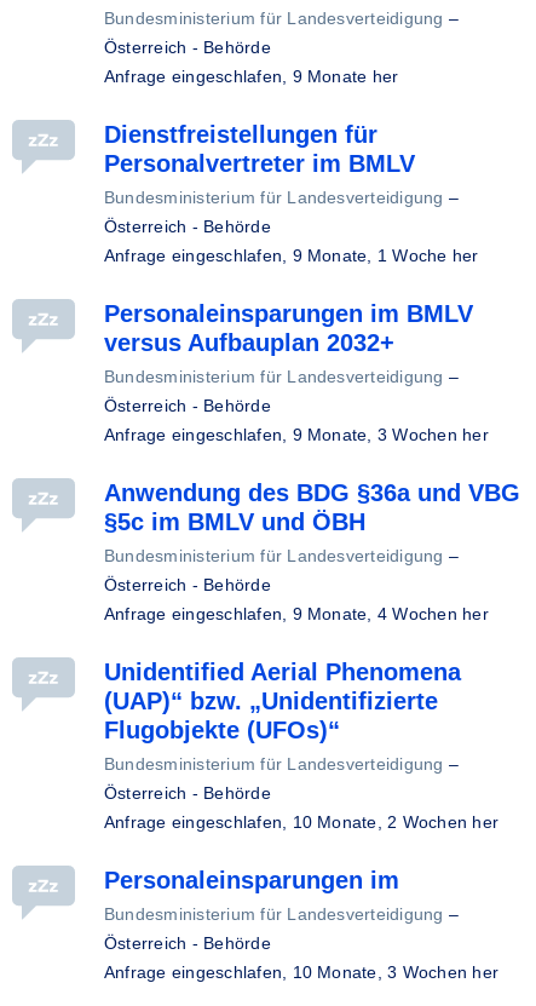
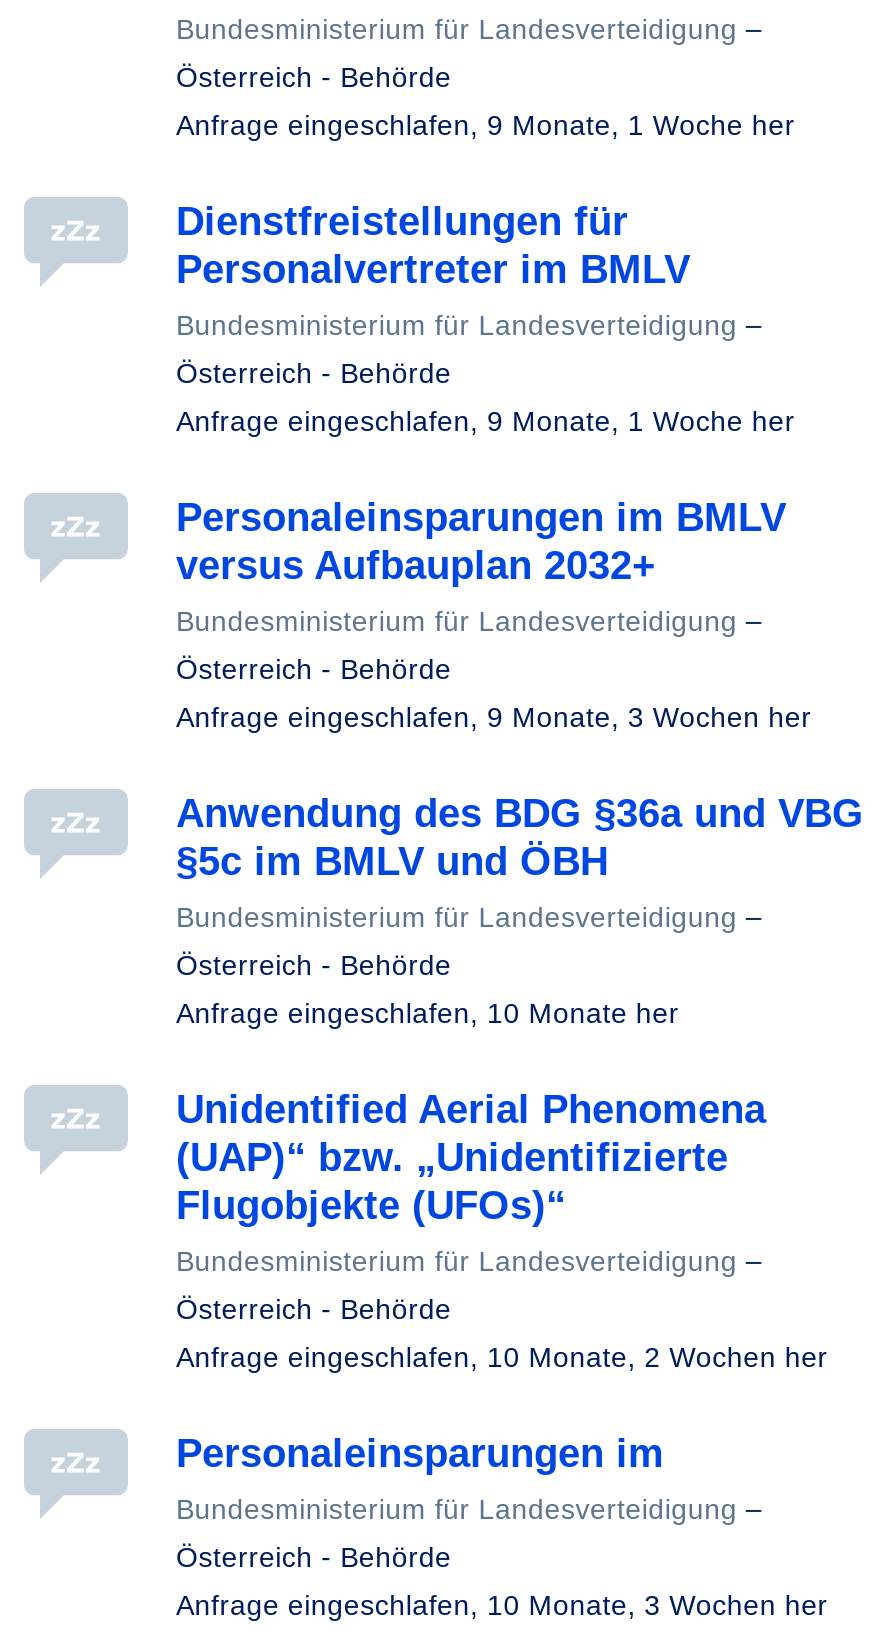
[104,67,399,86] Anfrage eingeschlafen, 9 Monate her -> [176,109,795,141] Anfrage eingeschlafen, 9 Monate, 1 Woche her
[104,604,489,623] Anfrage eingeschlafen, 9 Monate, 4 Wochen her -> [176,997,679,1029] Anfrage eingeschlafen, 10 Monate her

